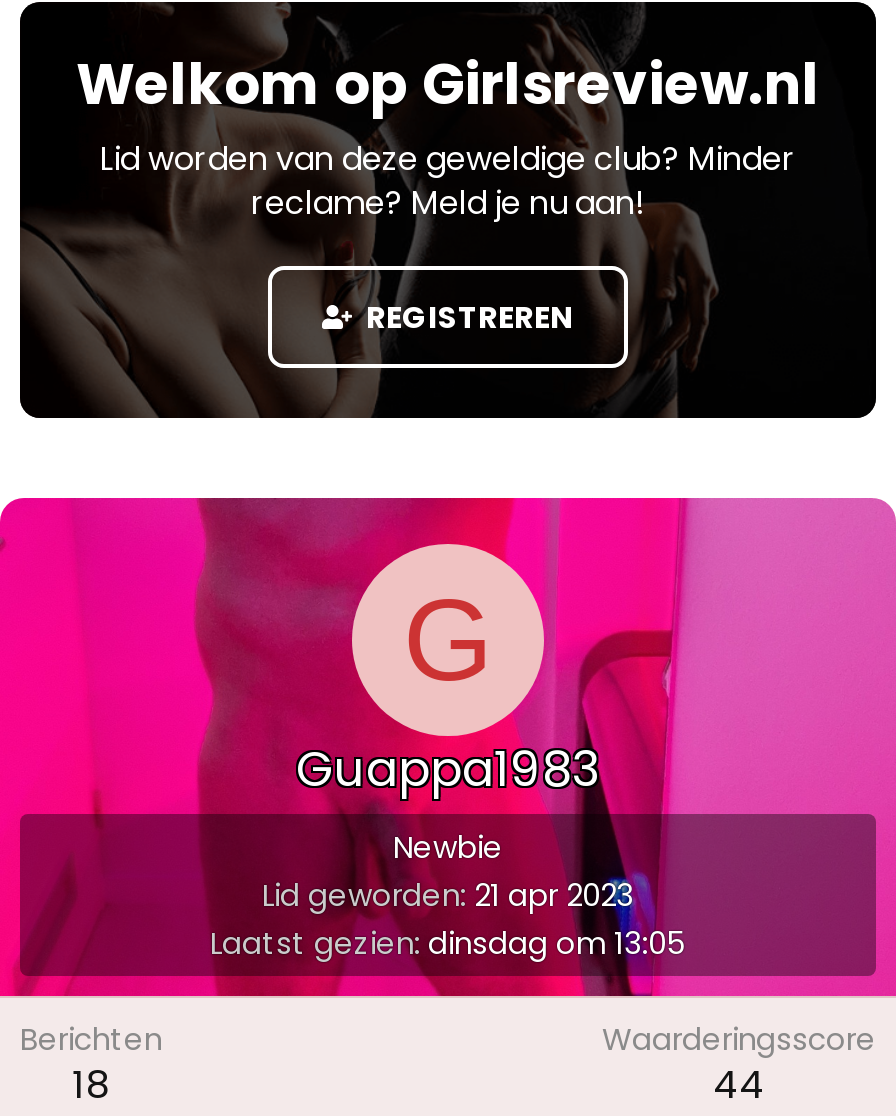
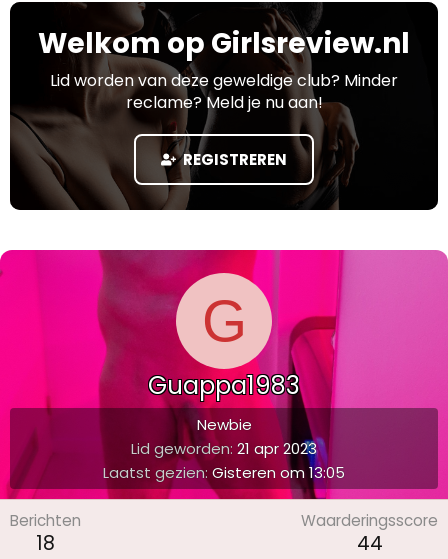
[210,922,686,964] Laatst gezien dinsdag om 13:05 -> [103,462,345,483] Laatst gezien Gisteren om 13:05

